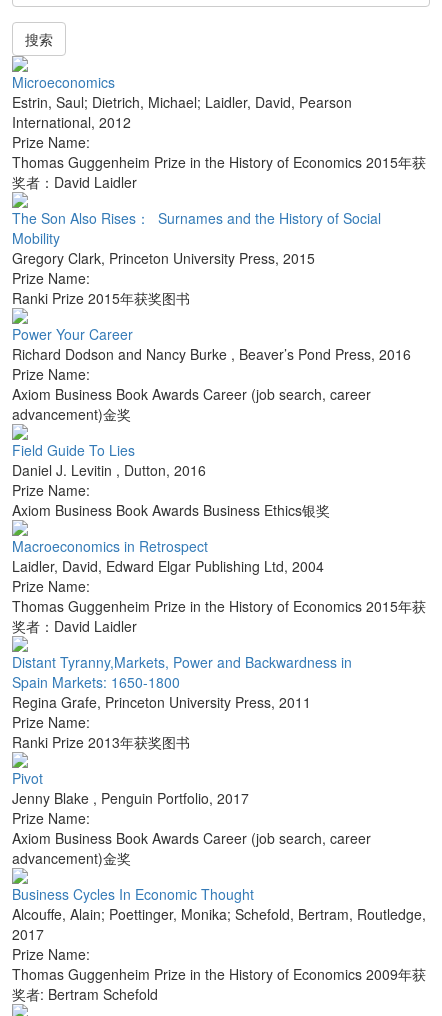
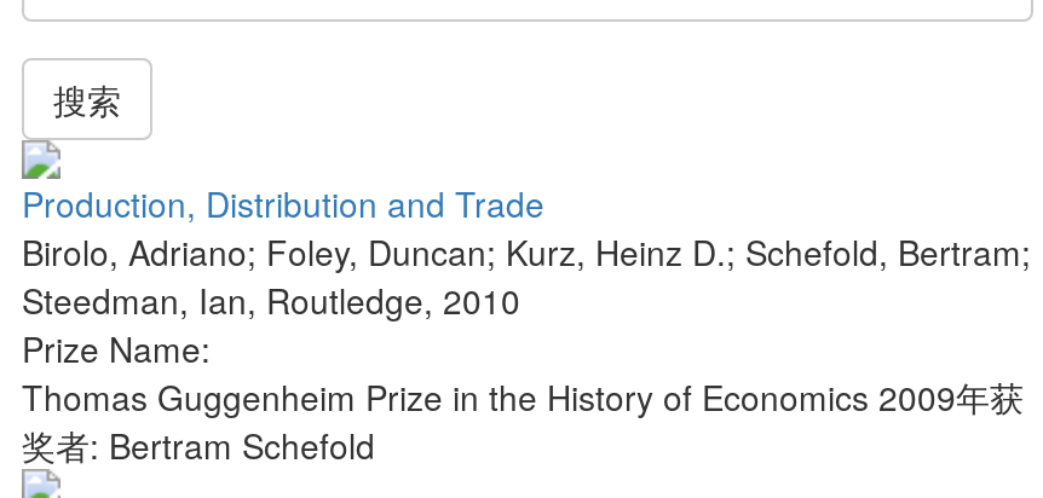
[12,72,426,944] Microeconomics | Estrin, Saul; Dietrich, Michael; Laidler, David, Pearson | International, 2012 | Prize Name: | Thomas Guggenheim Prize in the History of Economics 2015年获 | 奖者：David Laidler | The Son Also Rises： Surnames and the History of Social | Mobility | Gregory Clark, Princeton University Press, 2015 | Prize Name: | Ranki Prize 2015年获奖图书 | Power Your Career | Richard Dodson and Nancy Burke, Beaver’s Pond Press, 2016 | Prize Name: | Axiom Business Book Awards Career (job search, career | advancement)金奖 | Field Guide To Lies | Daniel J. Levitin, Dutton, 2016 | Prize Name: | Axiom Business Book Awards Business Ethics银奖 | Macroeconomics in Retrospect | Laidler, David, Edward Elgar Publishing Ltd, 2004 | Prize Name: | Thomas Guggenheim Prize in the History of Economics 2015年获 | 奖者：David Laidler | Distant Tyranny,Markets, Power and Backwardness in | Spain Markets: 1650-1800 | Regina Grafe, Princeton University Press, 2011 | Prize Name: | Ranki Prize 2013年获奖图书 | Pivot | Jenny Blake, Penguin Portfolio, 2017 | Prize Name: | Axiom Business Book Awards Career (job search, career | advancement)金奖 | Business Cycles In Economic Thought | Alcouffe, Alain; Poettinger, Monika; Schefold, Bertram, Routledge, | 2017 -> [22,180,1031,325] Production, Distribution and Trade | Birolo, Adriano; Foley, Duncan; Kurz, Heinz D.; Schefold, Bertram; | Steedman, Ian, Routledge, 2010

